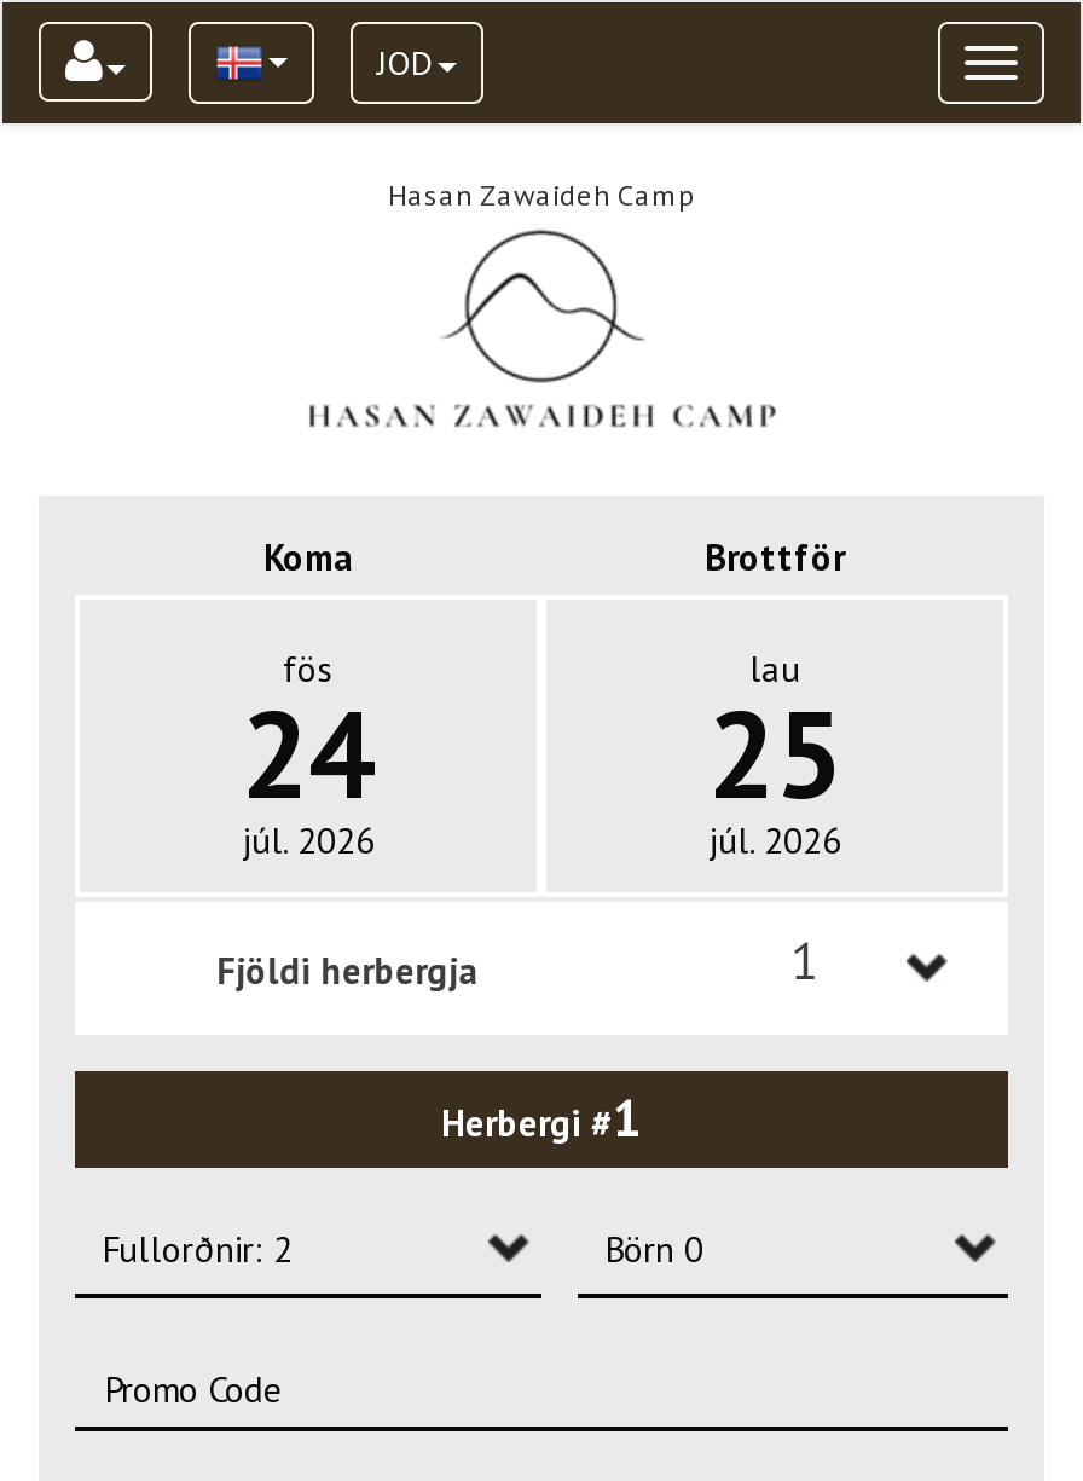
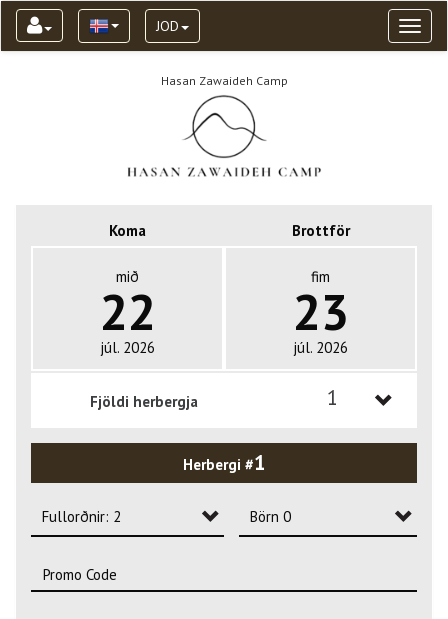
[241,646,376,832] fös | 24 -> [99,267,155,344] mið | 22
[707,646,842,832] lau | 25 -> [292,267,348,344] fim | 23

